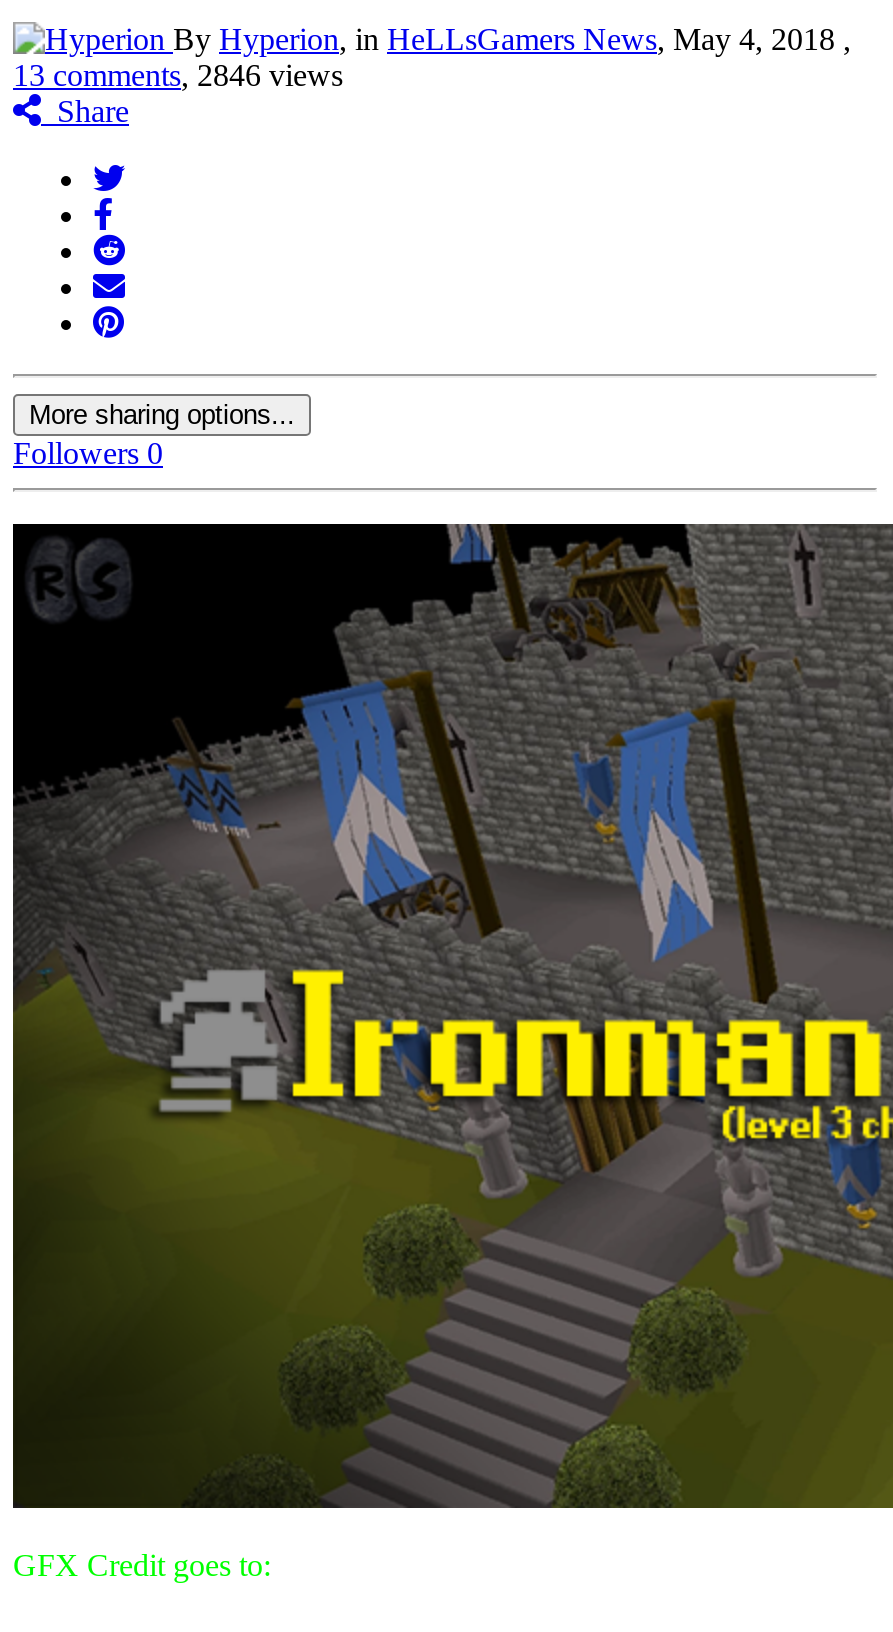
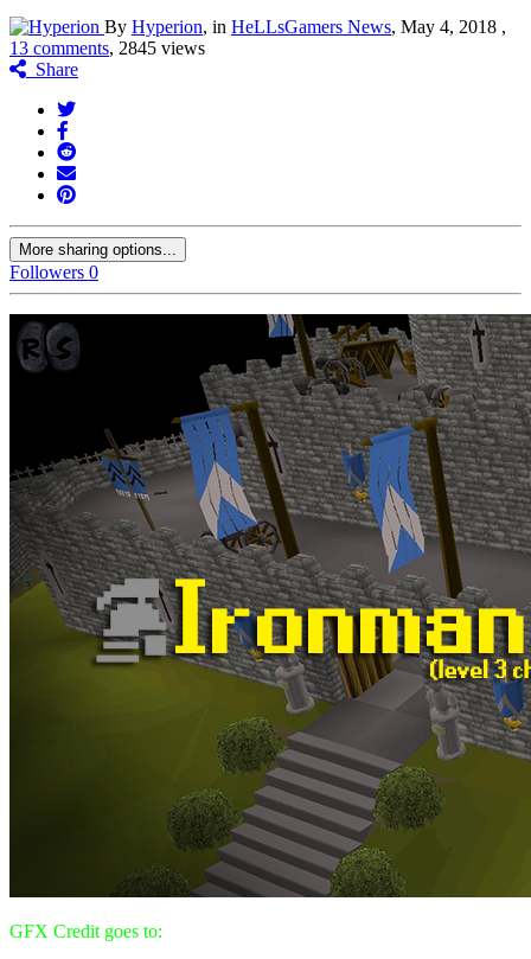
[13,58,343,92] 13 comments, 2846 views -> [9,38,205,58] 13 comments, 2845 views

